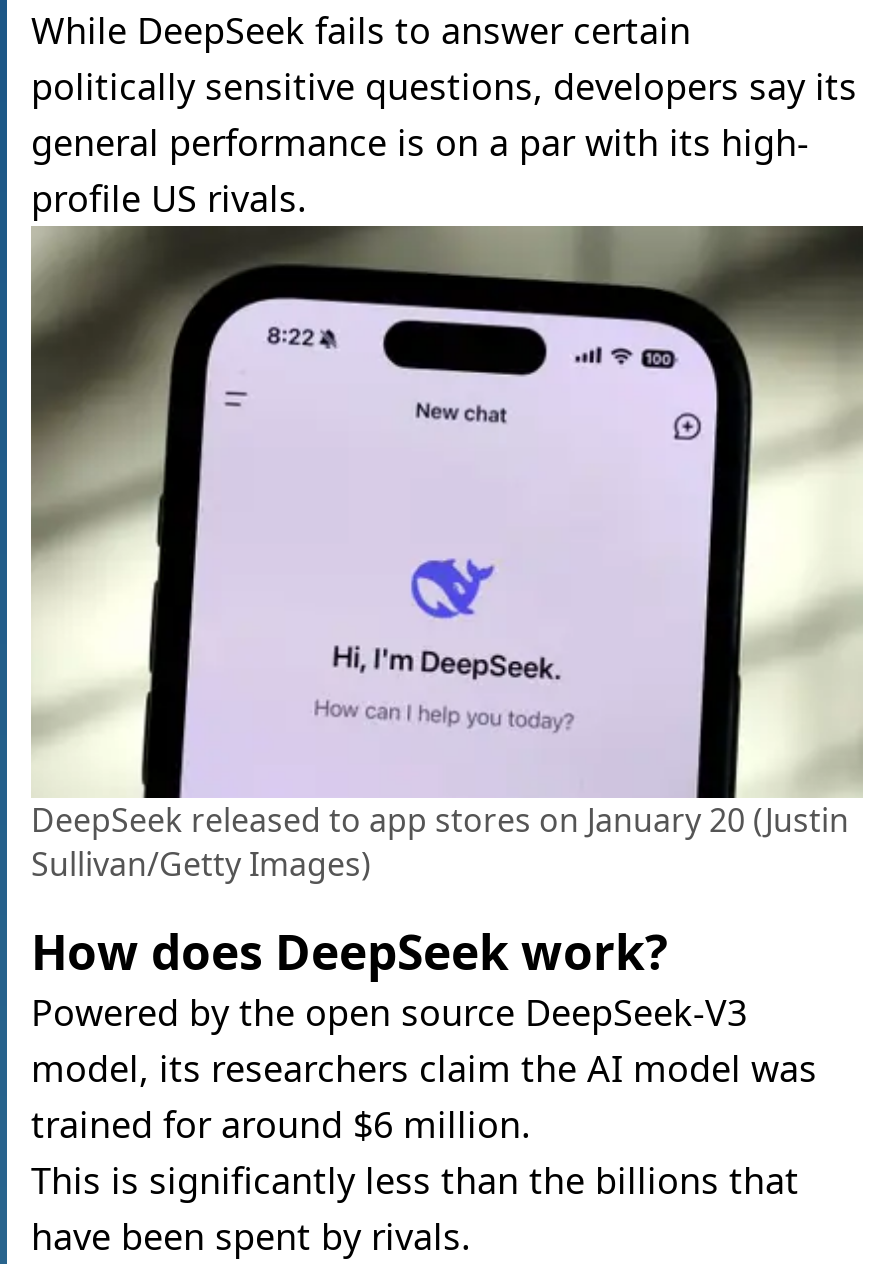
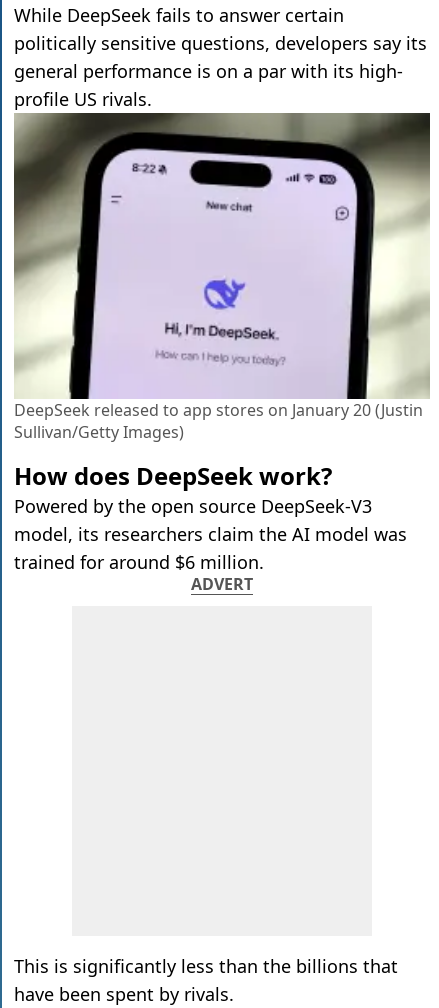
none -> [191,573,253,595] ADVERT

